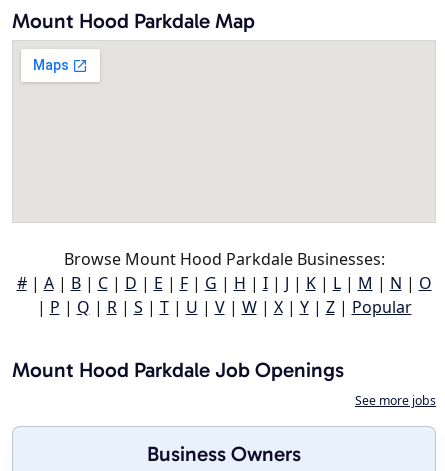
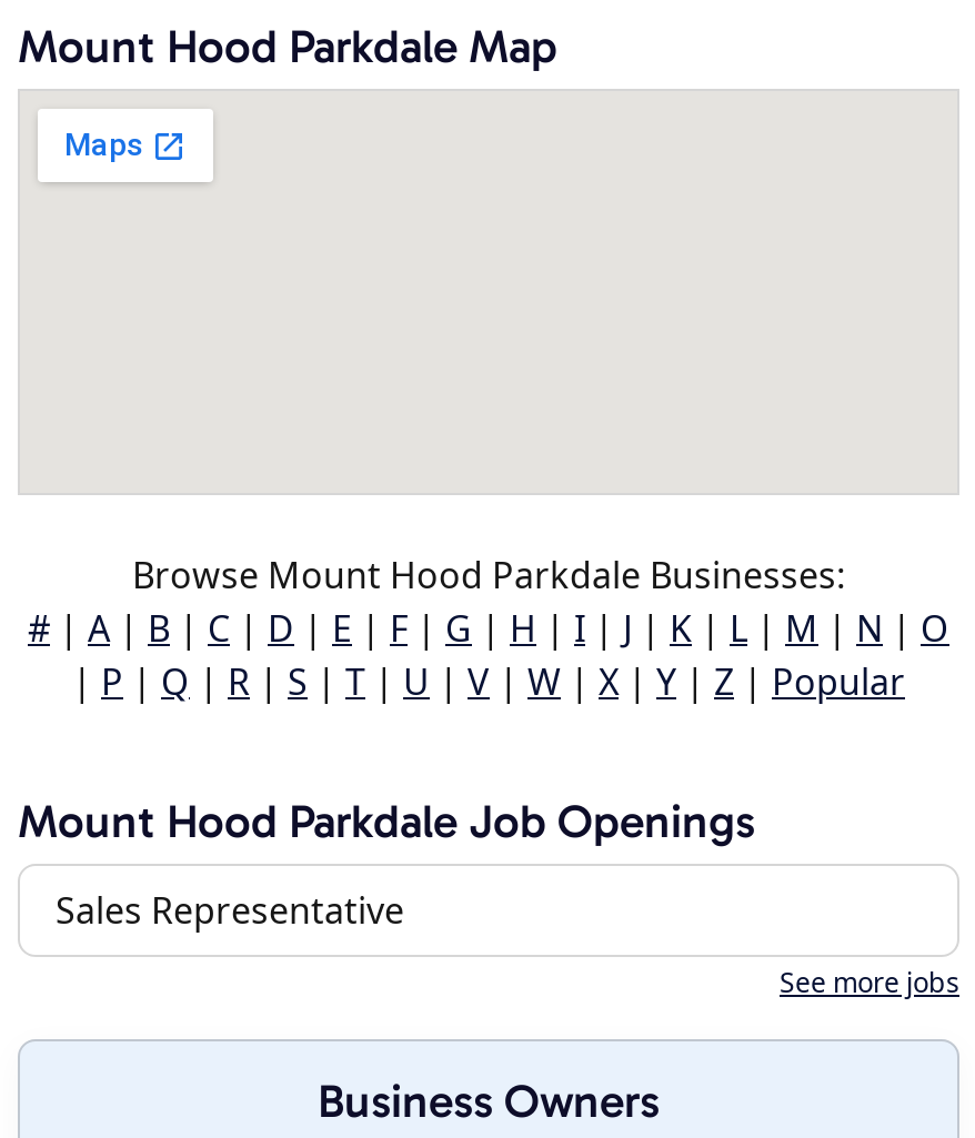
none -> [56,886,404,935] Sales Representative

